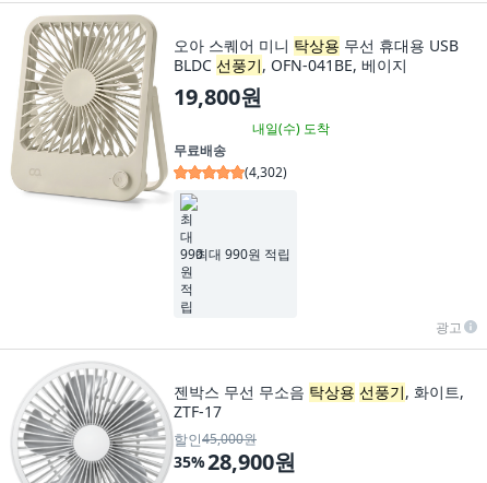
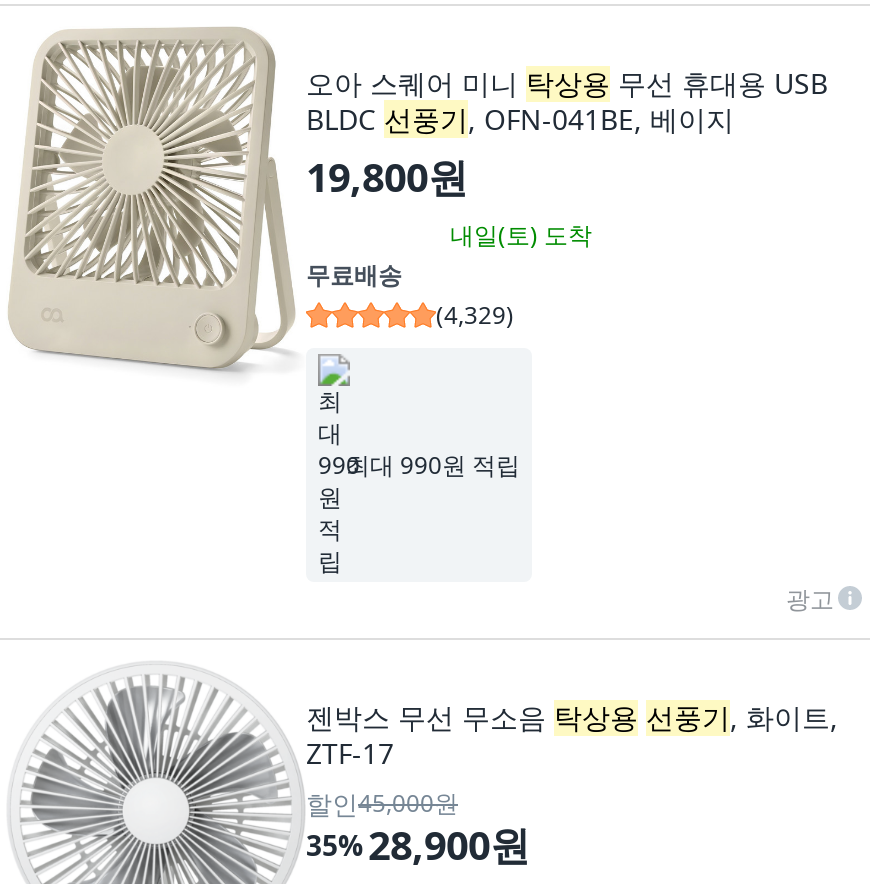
[252,119,330,138] 내일(수) 도착 -> [450,218,592,252] 내일(토) 도착
[245,163,287,181] (4,302) -> [436,298,514,332] (4,329)

